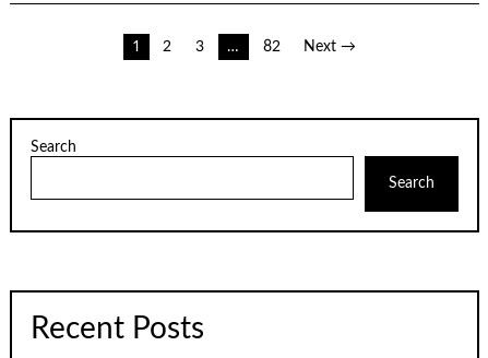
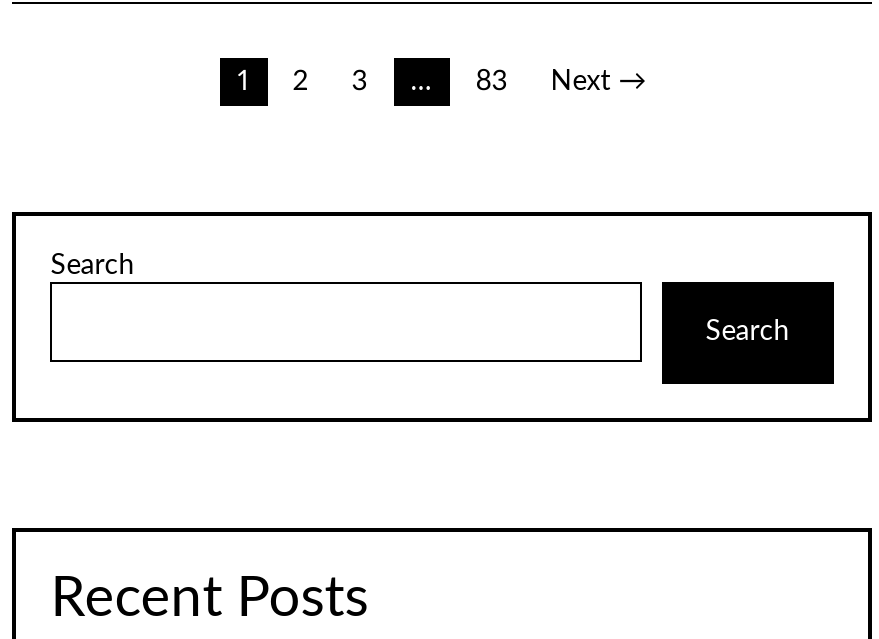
[263,39,280,55] 82 -> [476,68,508,96] 83

